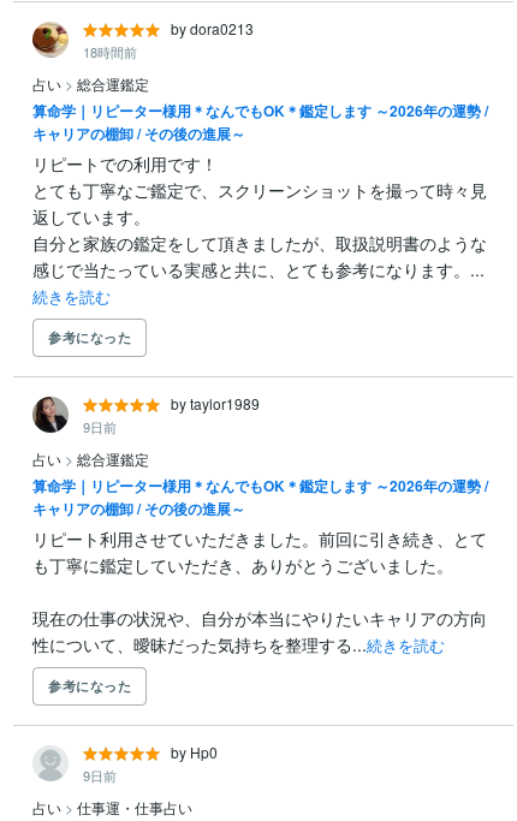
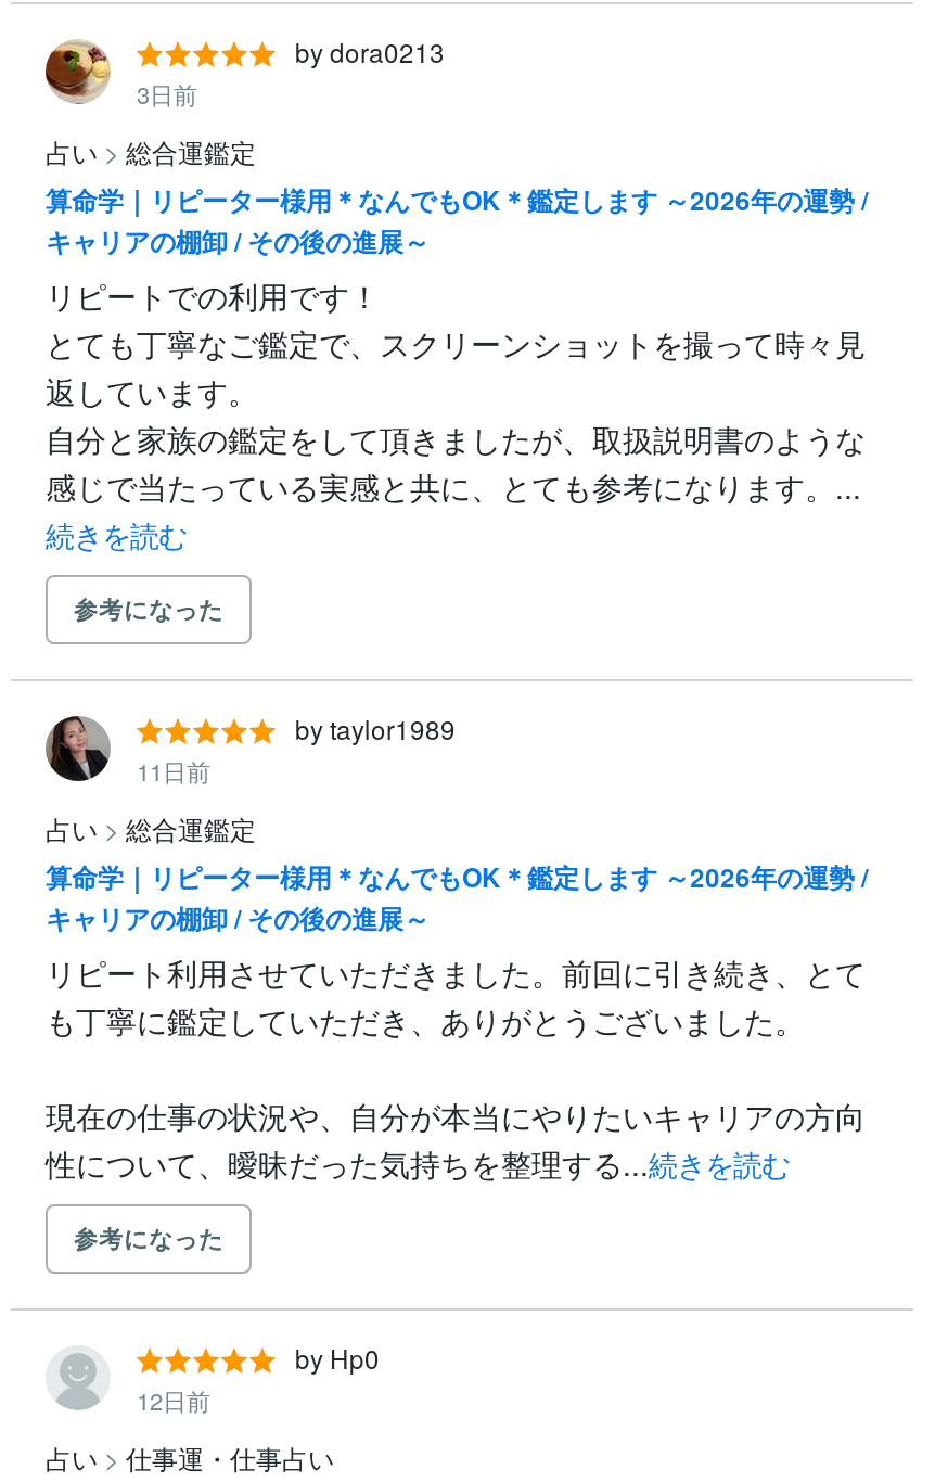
[83,42,137,61] 18時間前 -> [137,76,197,110] 3日前
[83,417,117,436] 9日前 -> [137,753,210,787] 11日前
[83,766,117,785] 9日前 -> [137,1382,210,1417] 12日前

